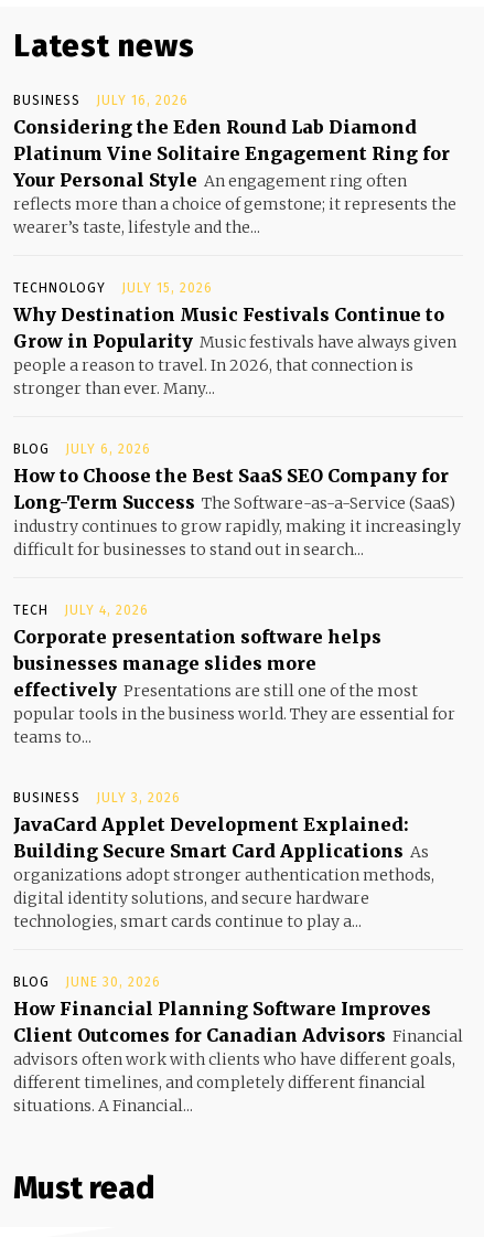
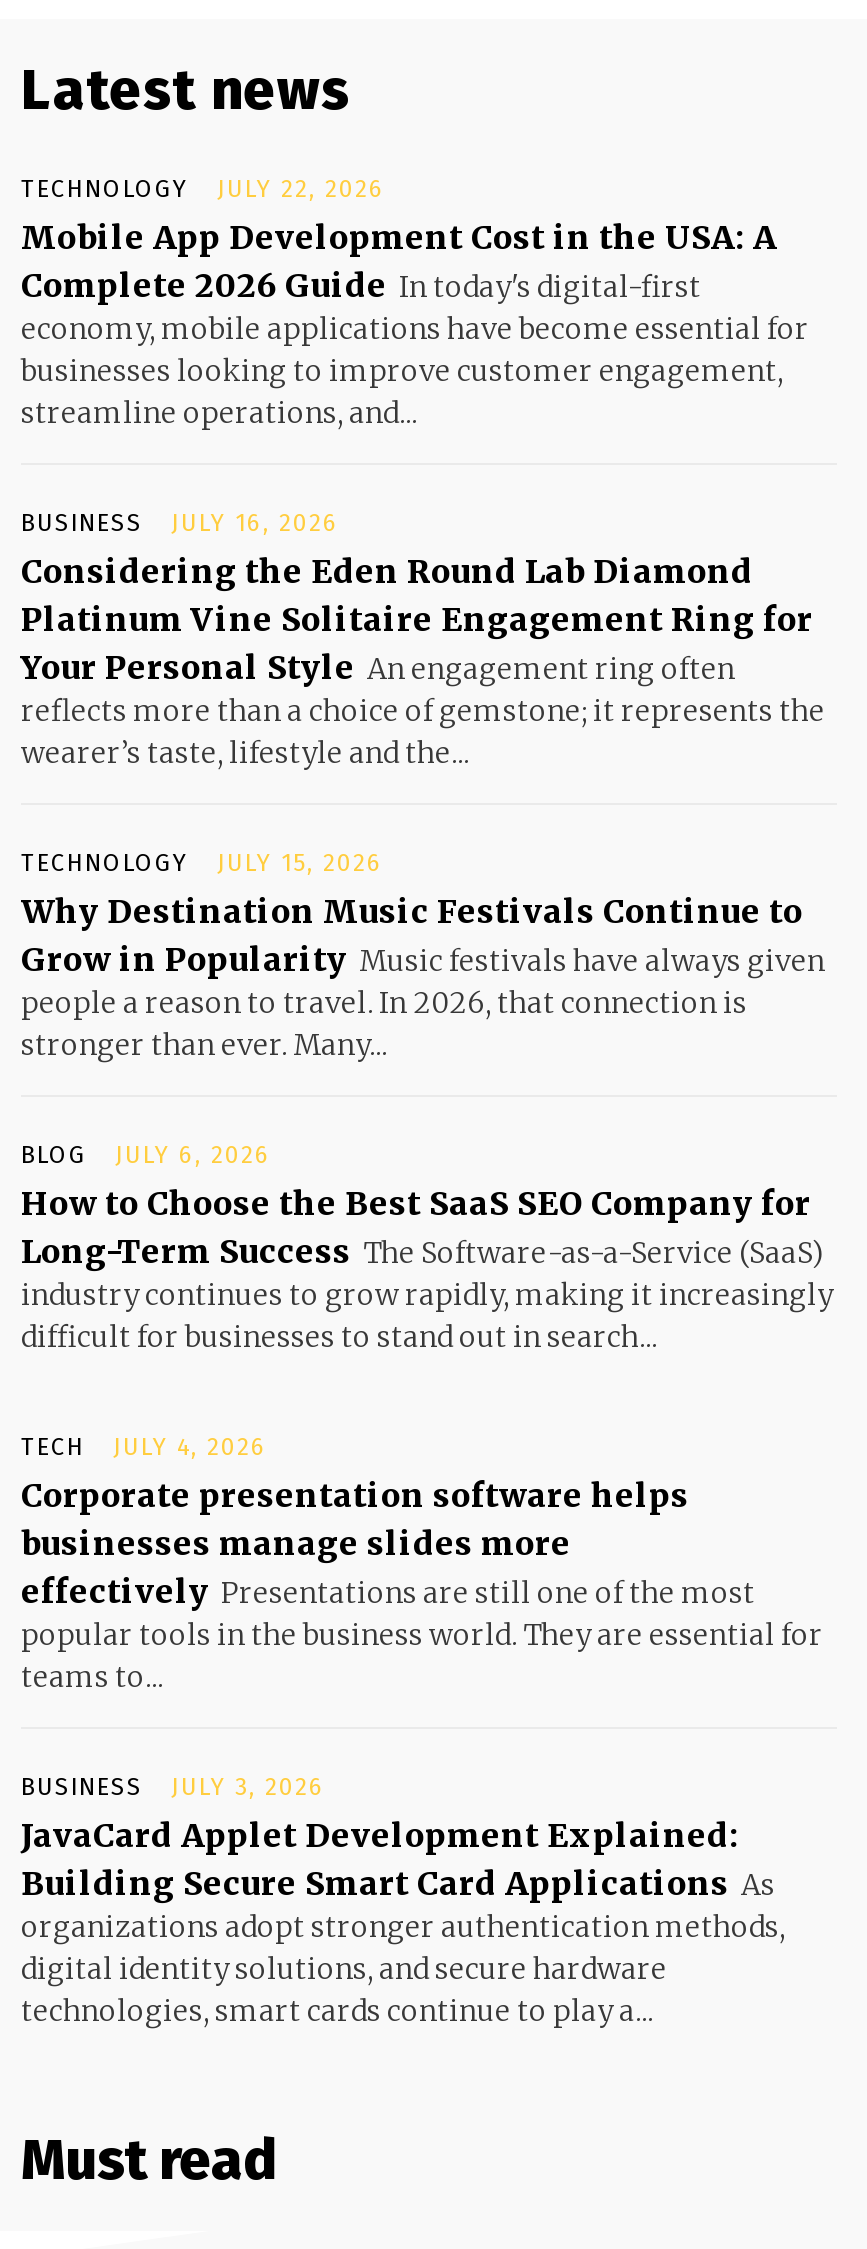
none -> [21,175,809,431] TECHNOLOGY | JULY 22, 2026 | Mobile App Development Cost in the USA: A | Complete 2026 Guide In today's digital-first | economy, mobile applications have become essential for | businesses looking to improve customer engagement, | streamline operations, and...
moved [13,92,461,931] -> [21,509,833,2029]: BUSINESS | JULY 16, 2026 | Considering the Eden Round Lab Diamond | ... | digital identity solutions, and secure hardware | technologies, smart cards continue to play a...
[13,974,463,1115] BLOG | JUNE 30, 2026 | How Financial Planning Software Improves | Client Outcomes for Canadian Advisors Financial | advisors often work with clients who have different goals, | different timelines, and completely different financial | situations. A Financial... -> none

